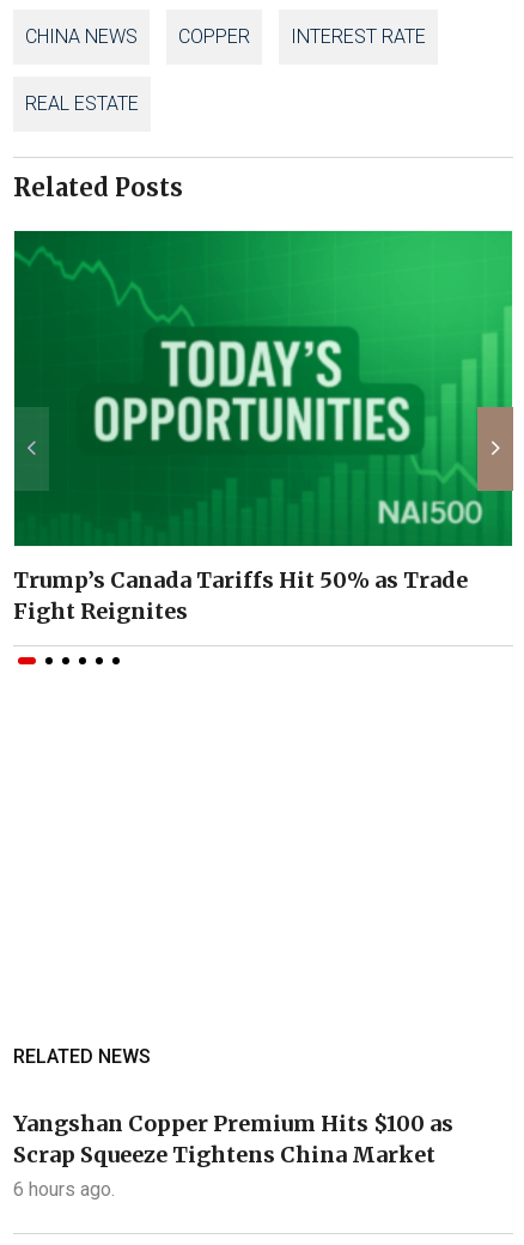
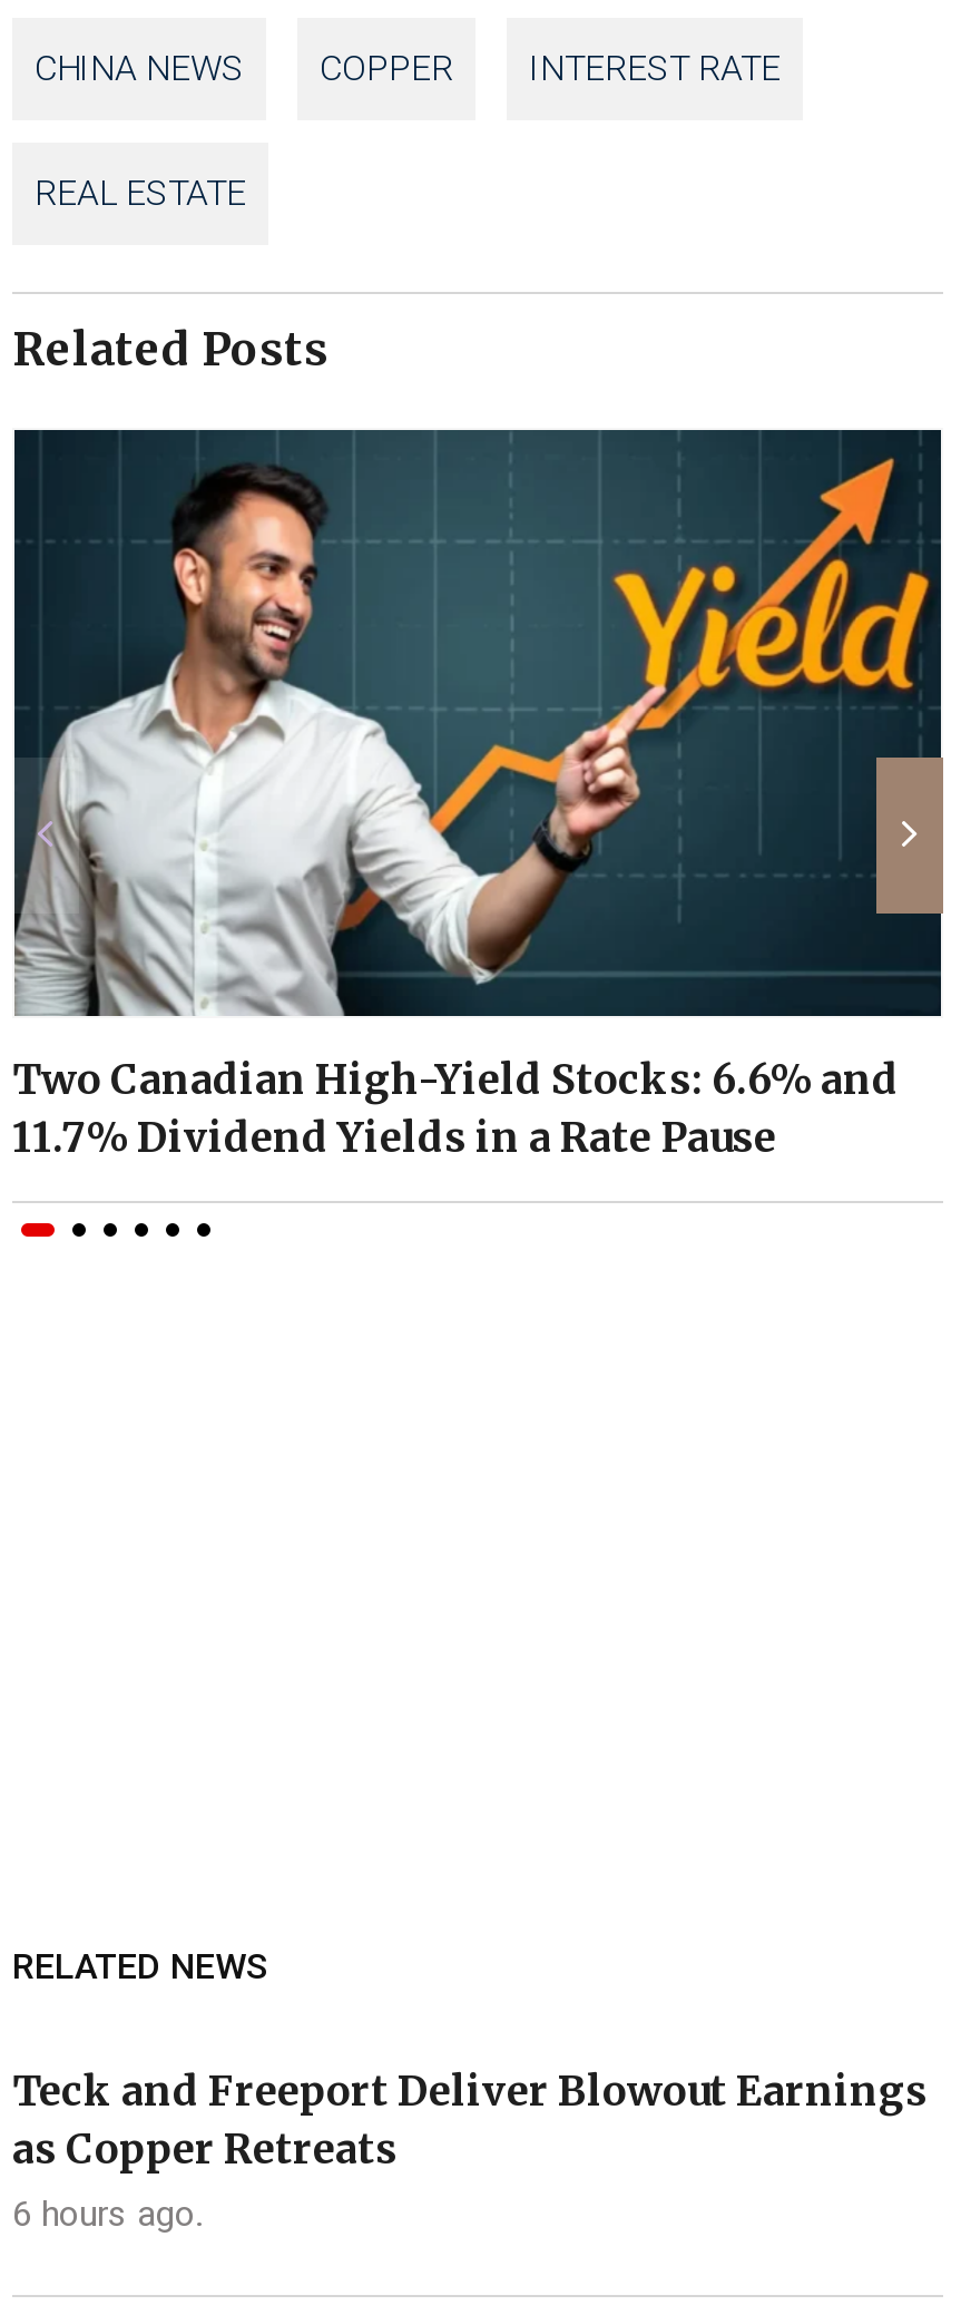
[13,230,513,625] [image] | Trump’s Canada Tariffs Hit 50% as Trade | Fight Reignites -> [12,428,943,1163] [image] | Two Canadian High-Yield Stocks: 6.6% and | 11.7% Dividend Yields in a Rate Pause
[13,1109,453,1168] Yangshan Copper Premium Hits $100 as | Scrap Squeeze Tightens China Market -> [12,2065,928,2174] Teck and Freeport Deliver Blowout Earnings | as Copper Retreats

